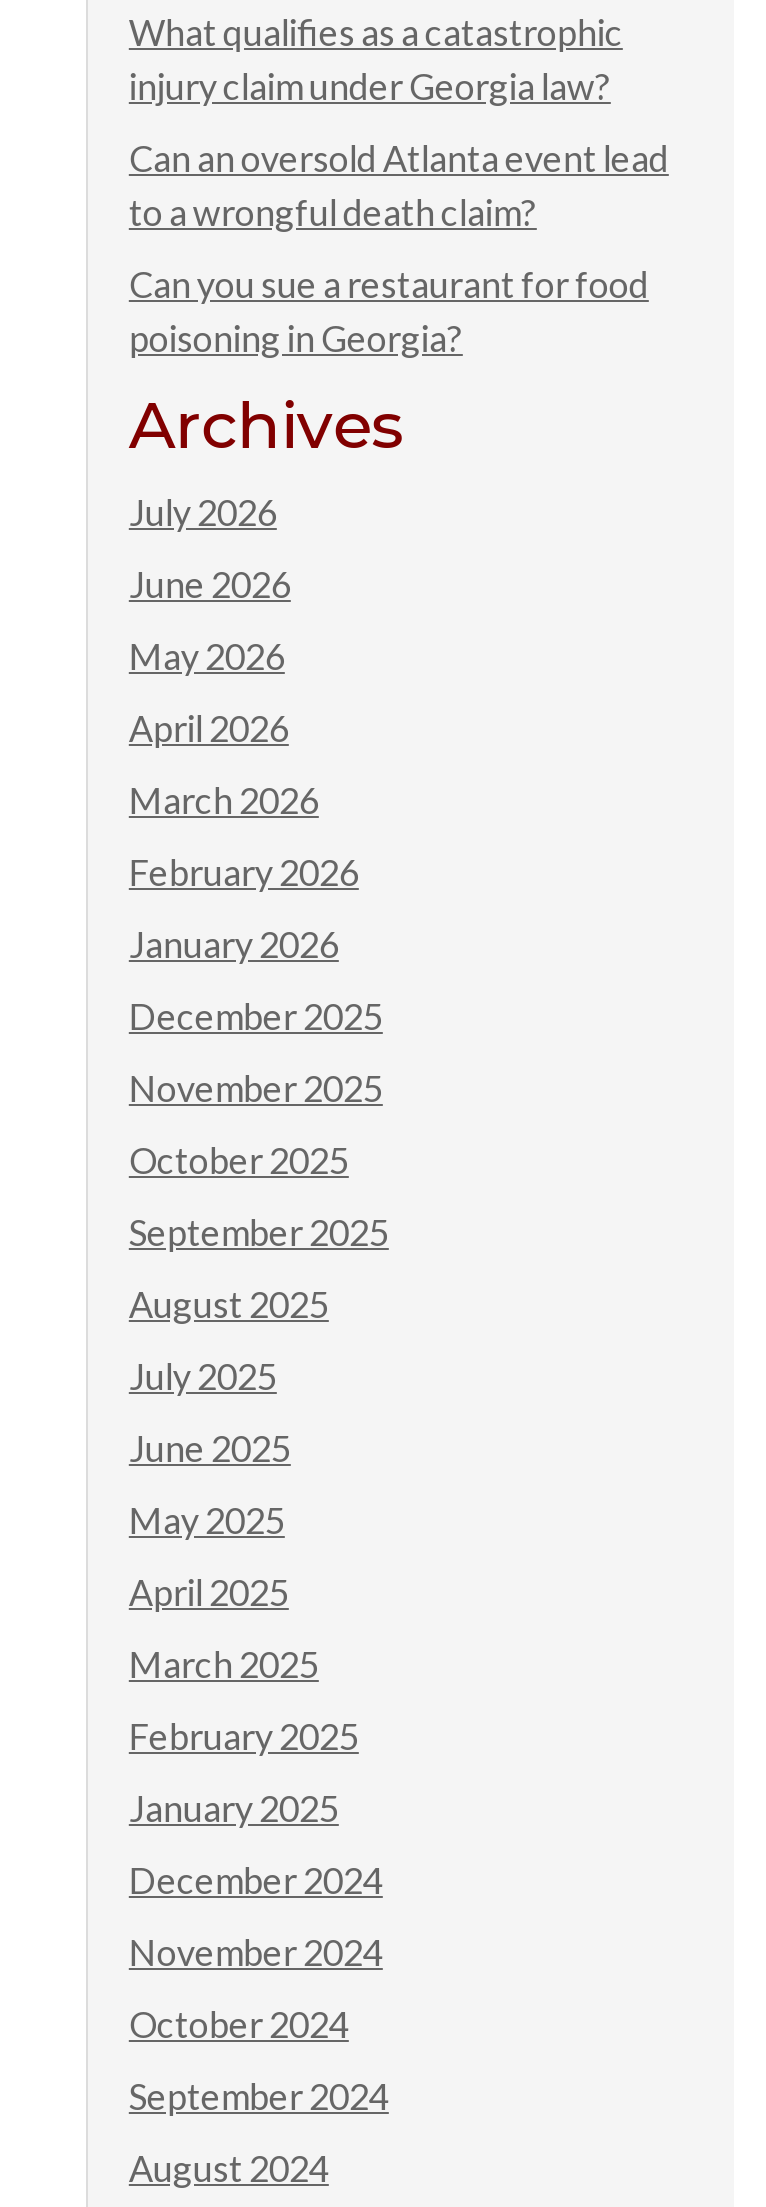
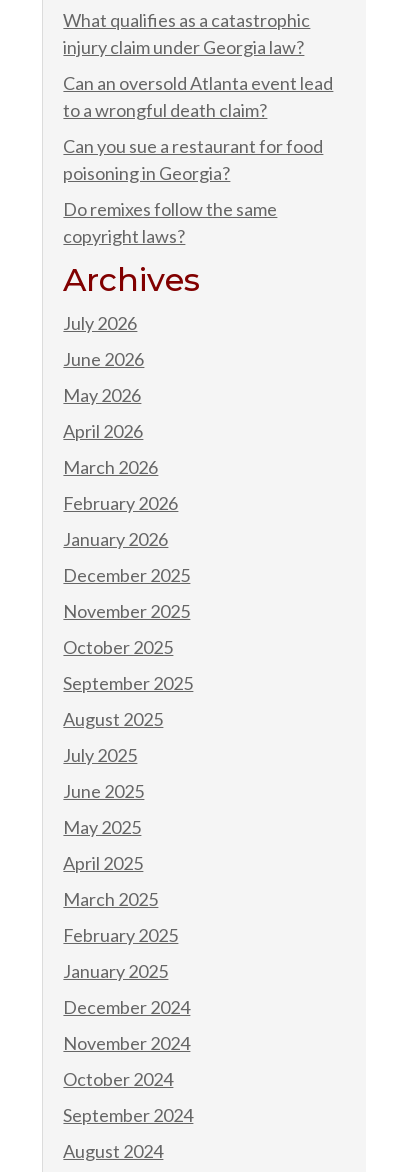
none -> [63,198,277,247] Do remixes follow the same | copyright laws?

